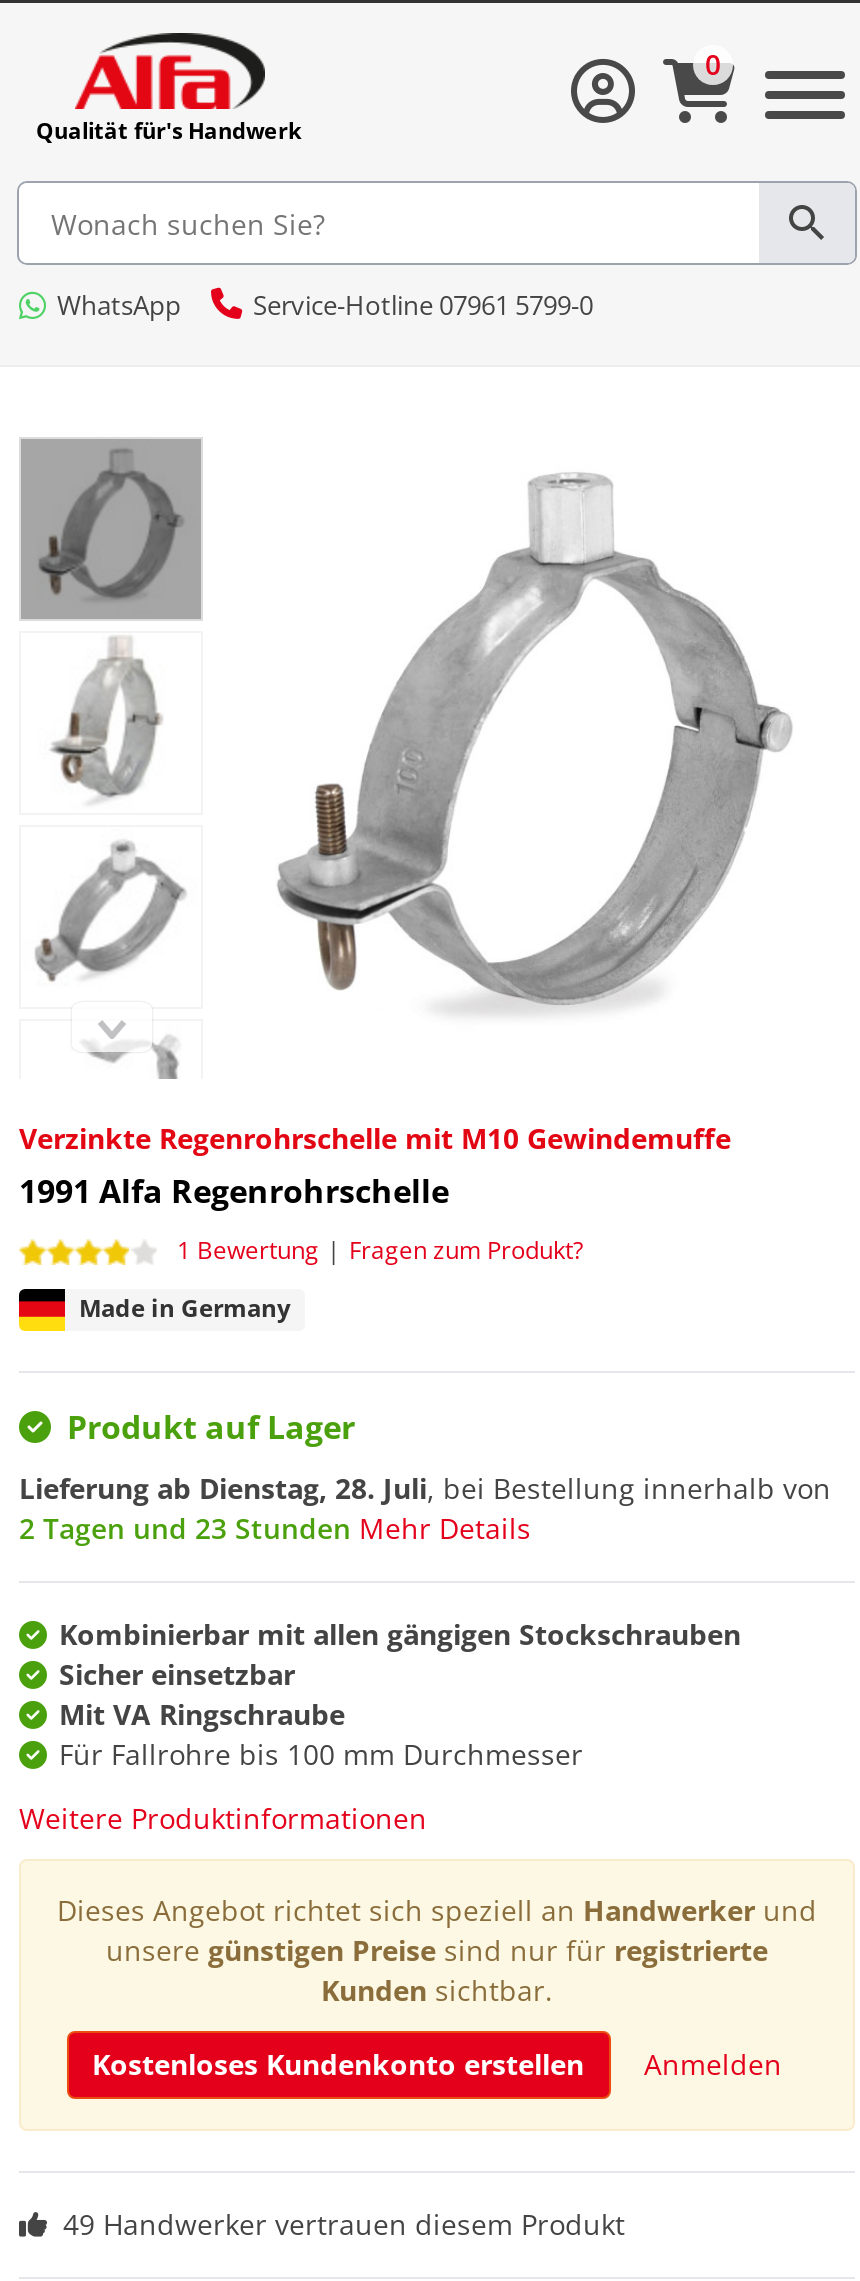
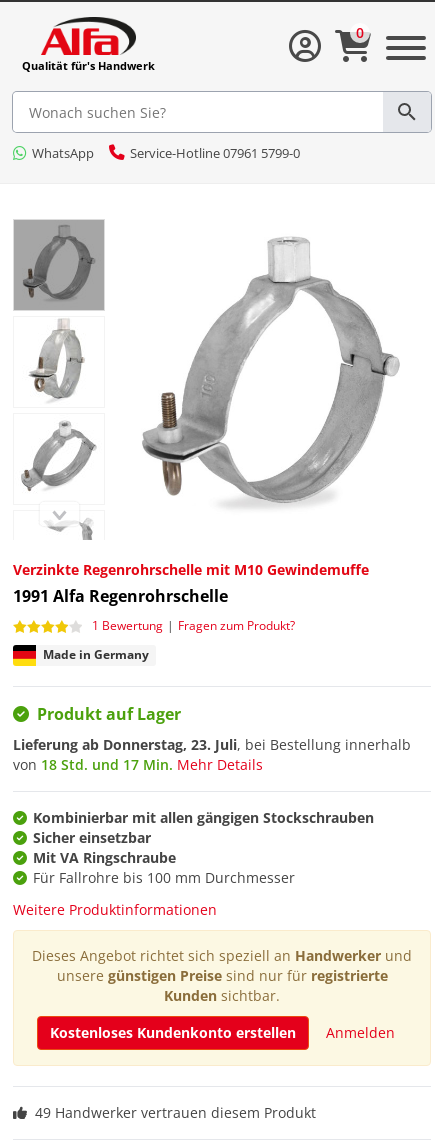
[19,1470,831,1548] Lieferung ab Dienstag, 28. Juli, bei Bestellung innerhalb von | 2 Tagen und 23 Stunden Mehr Details -> [13,735,411,774] Lieferung ab Donnerstag, 23. Juli, bei Bestellung innerhalb | von 18 Std. und 17 Min. Mehr Details

